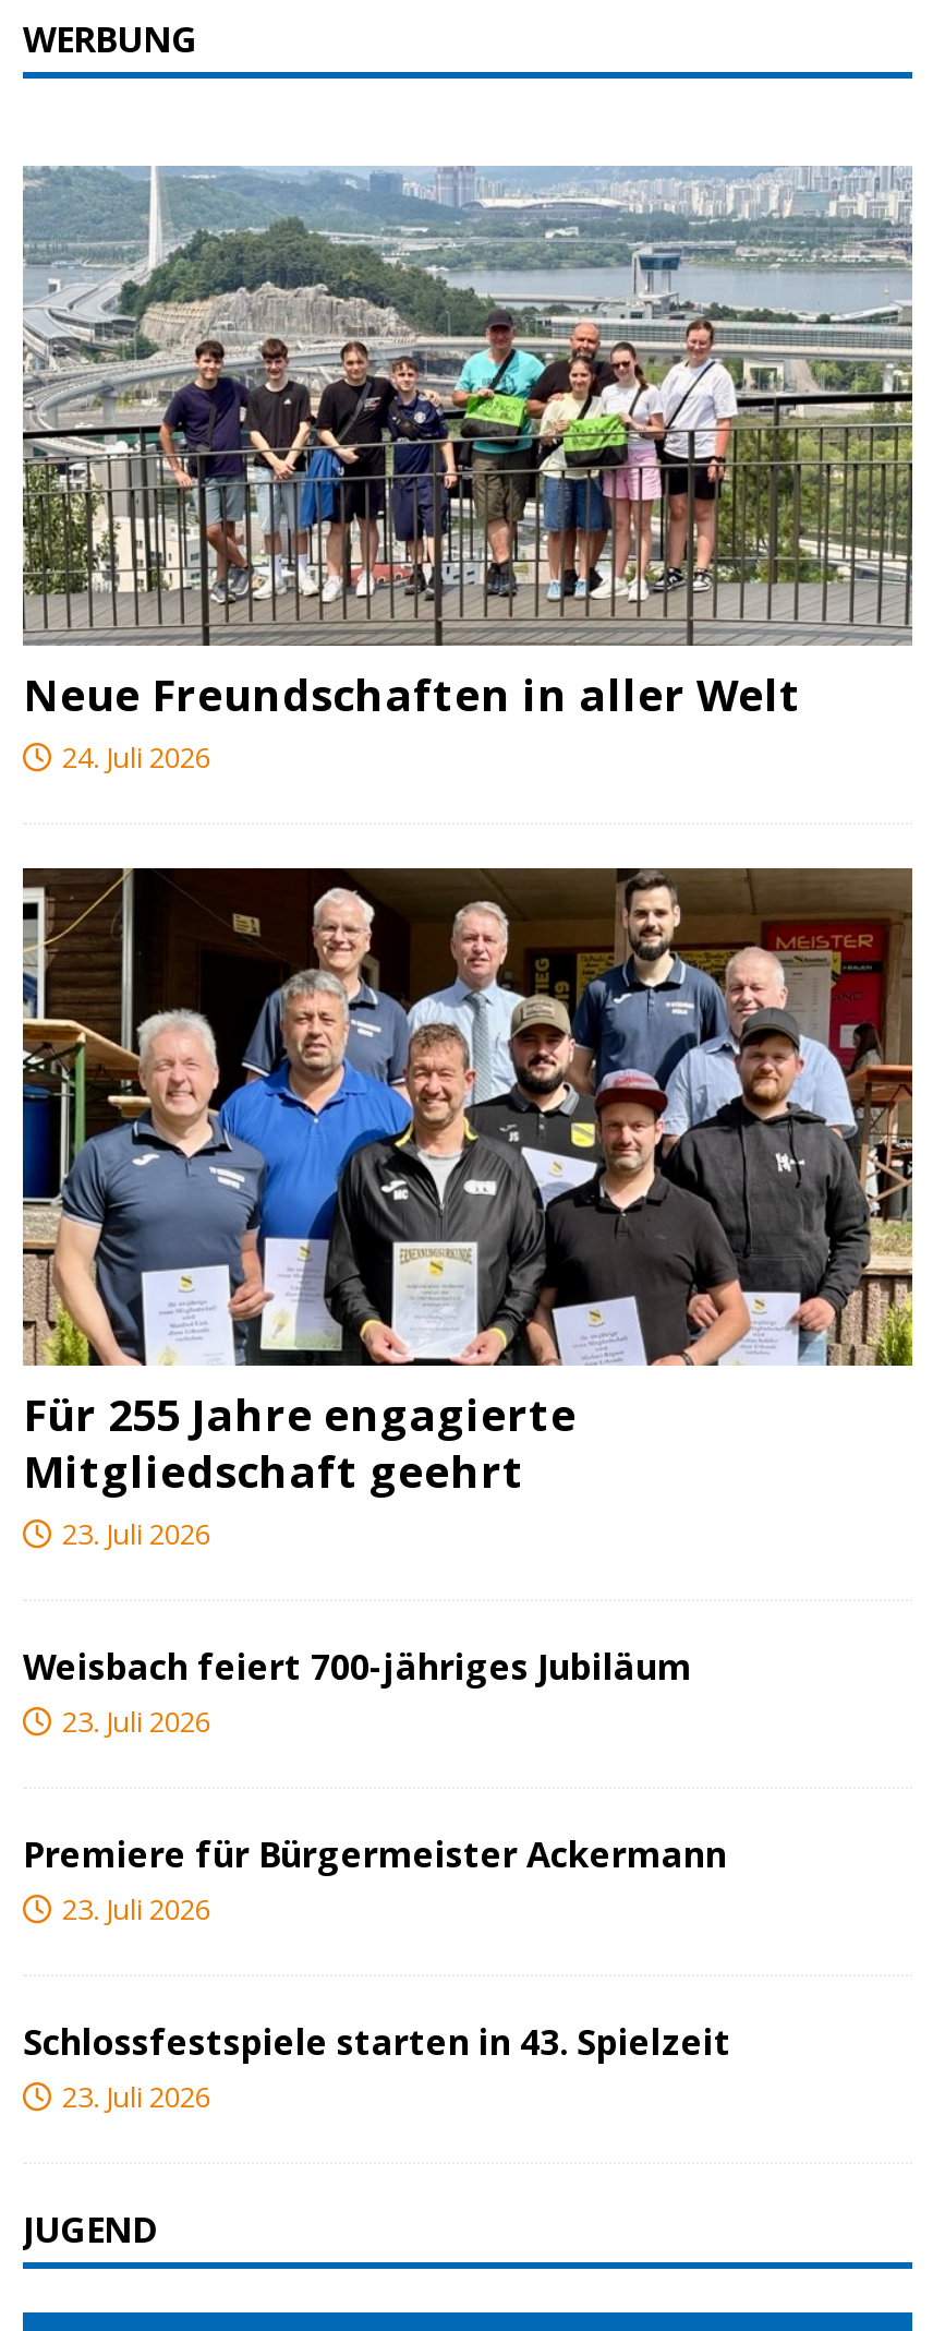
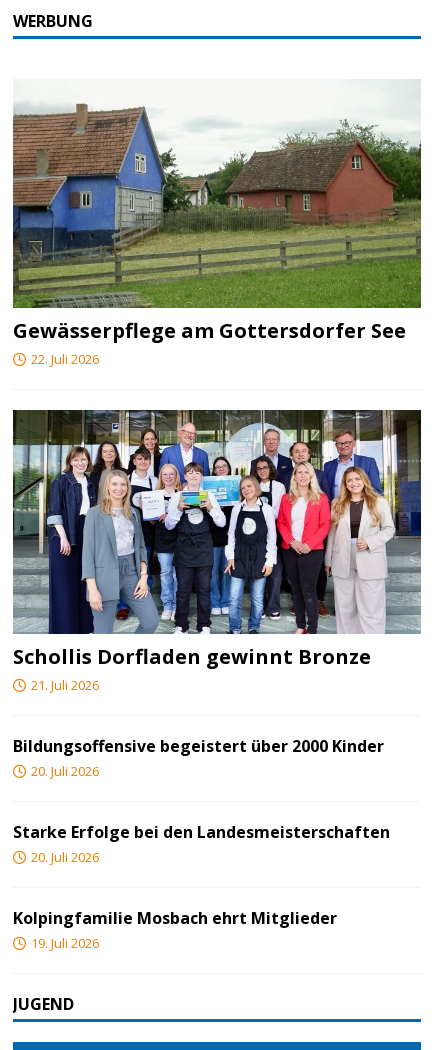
[21,164,914,776] [image] | Neue Freundschaften in aller Welt | 24. Juli 2026 -> [13,80,422,368] [image] | Gewässerpflege am Gottersdorfer See | 22. Juli 2026
[21,866,914,1554] [image] | Für 255 Jahre engagierte | Mitgliedschaft geehrt | 23. Juli 2026 -> [12,401,422,694] [image] | Schollis Dorfladen gewinnt Bronze | 21. Juli 2026
[23,1644,692,1742] Weisbach feiert 700-jähriges Jubiläum | 23. Juli 2026 -> [13,735,384,780] Bildungsoffensive begeistert über 2000 Kinder | 20. Juli 2026
[23,1831,727,1929] Premiere für Bürgermeister Ackermann | 23. Juli 2026 -> [13,821,390,866] Starke Erfolge bei den Landesmeisterschaften | 20. Juli 2026
[23,2019,731,2117] Schlossfestspiele starten in 43. Spielzeit | 23. Juli 2026 -> [13,907,337,952] Kolpingfamilie Mosbach ehrt Mitglieder | 19. Juli 2026

